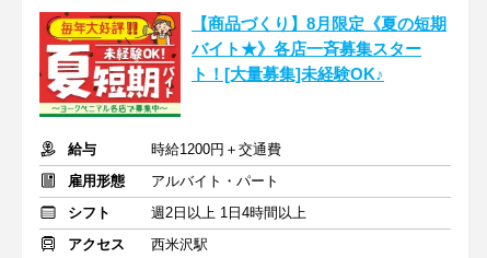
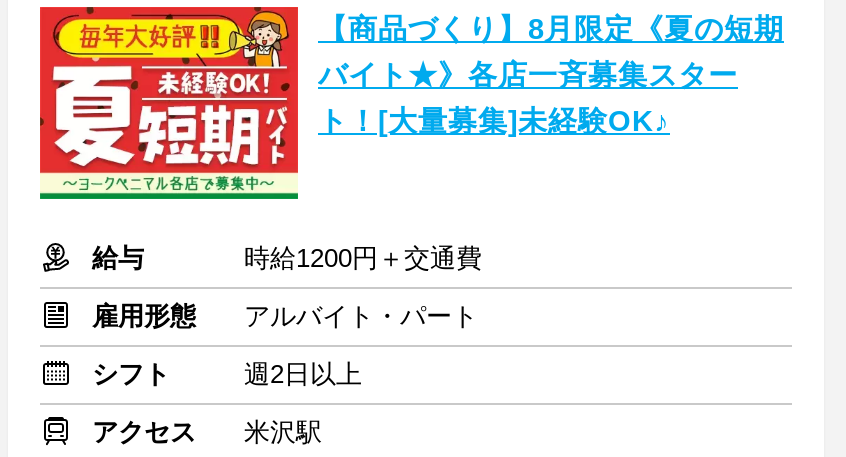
[151,205,306,221] 週2日以上 1日4時間以上 -> [244,359,362,389] 週2日以上
[151,236,208,253] 西米沢駅 -> [244,417,322,447] 米沢駅

